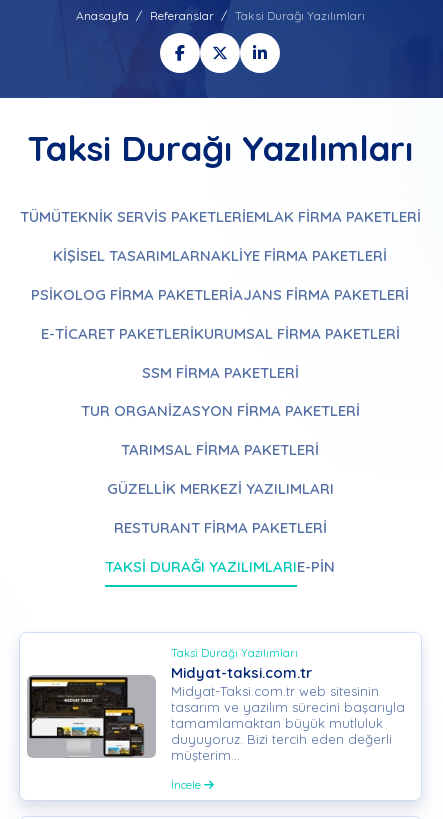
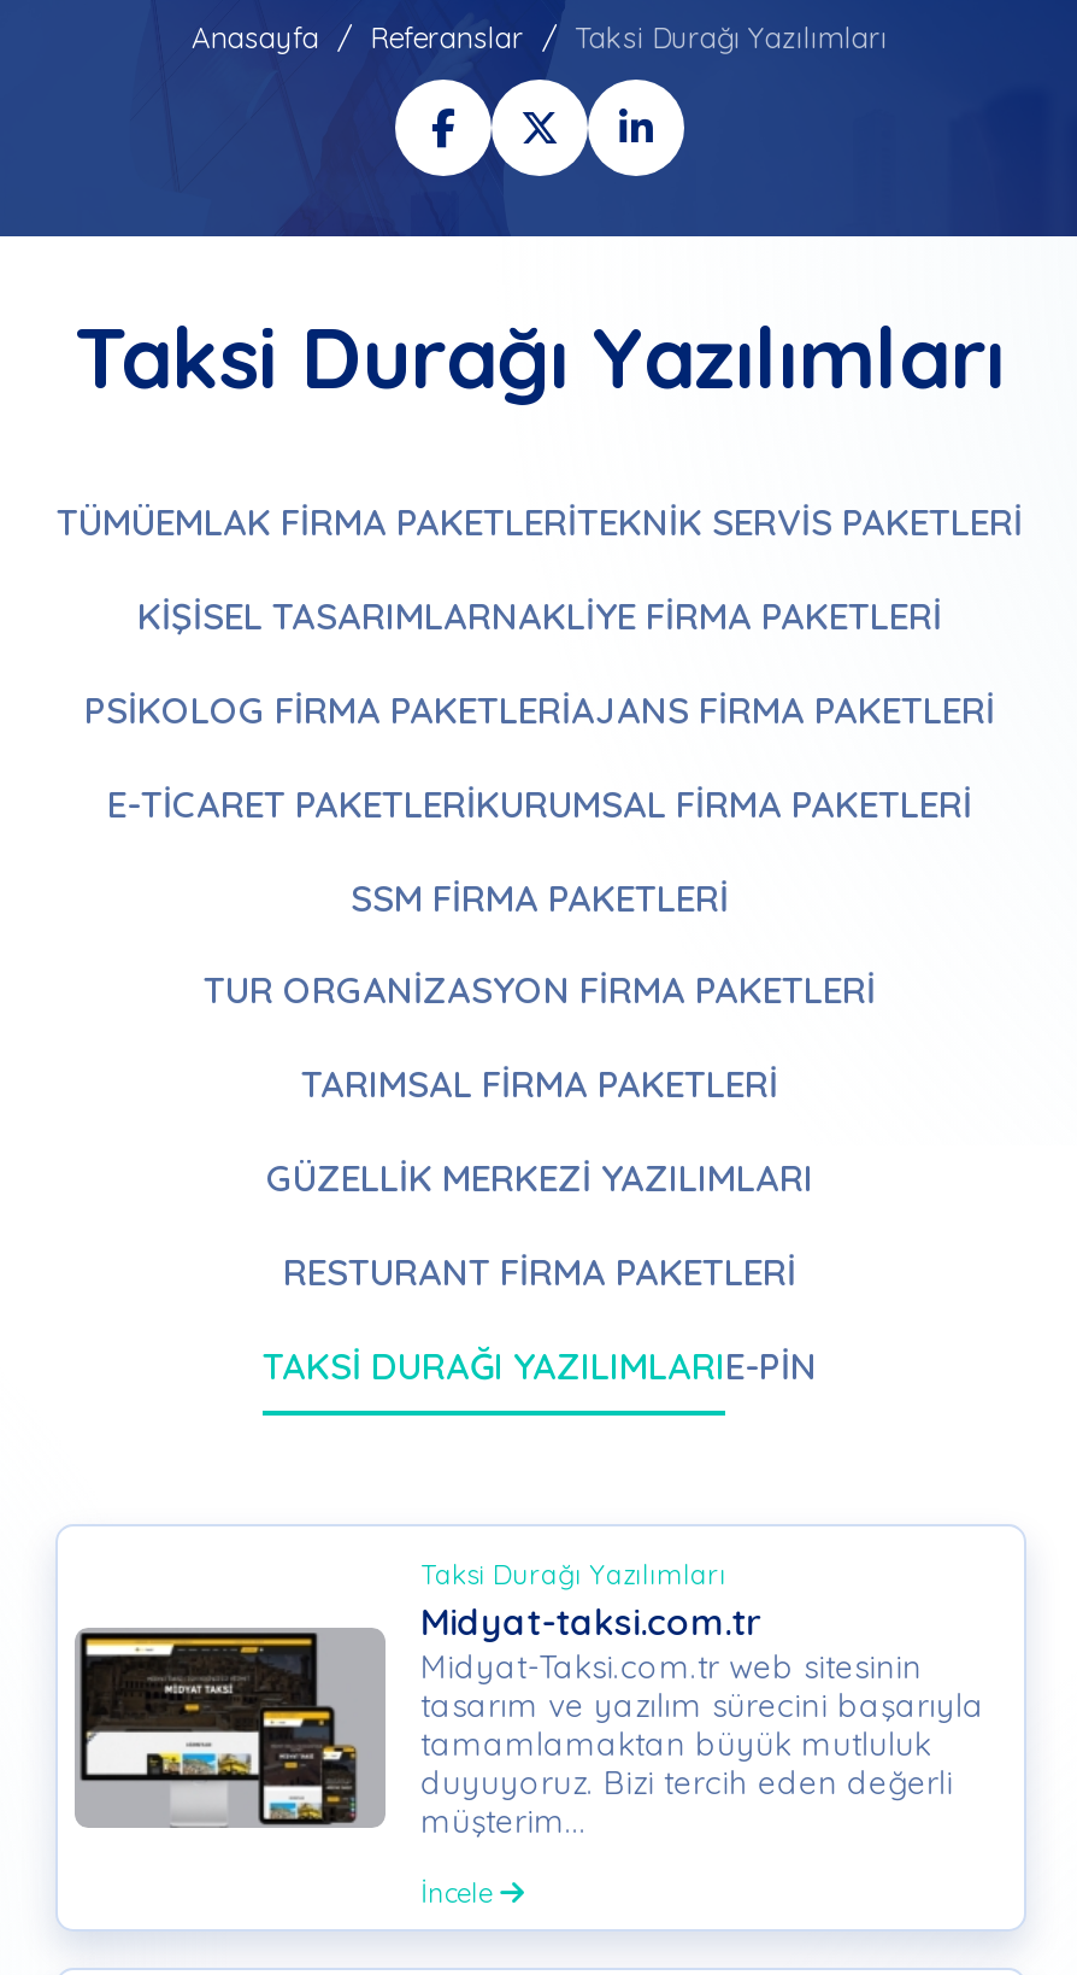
[19,207,420,226] TÜMÜTEKNIK SERVIS PAKETLERIEMLAK FIRMA PAKETLERI -> [57,499,1023,545] TÜMÜEMLAK FIRMA PAKETLERITEKNIK SERVIS PAKETLERI

